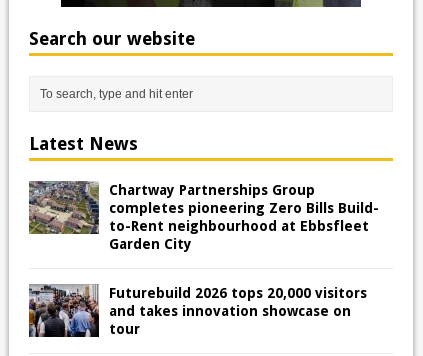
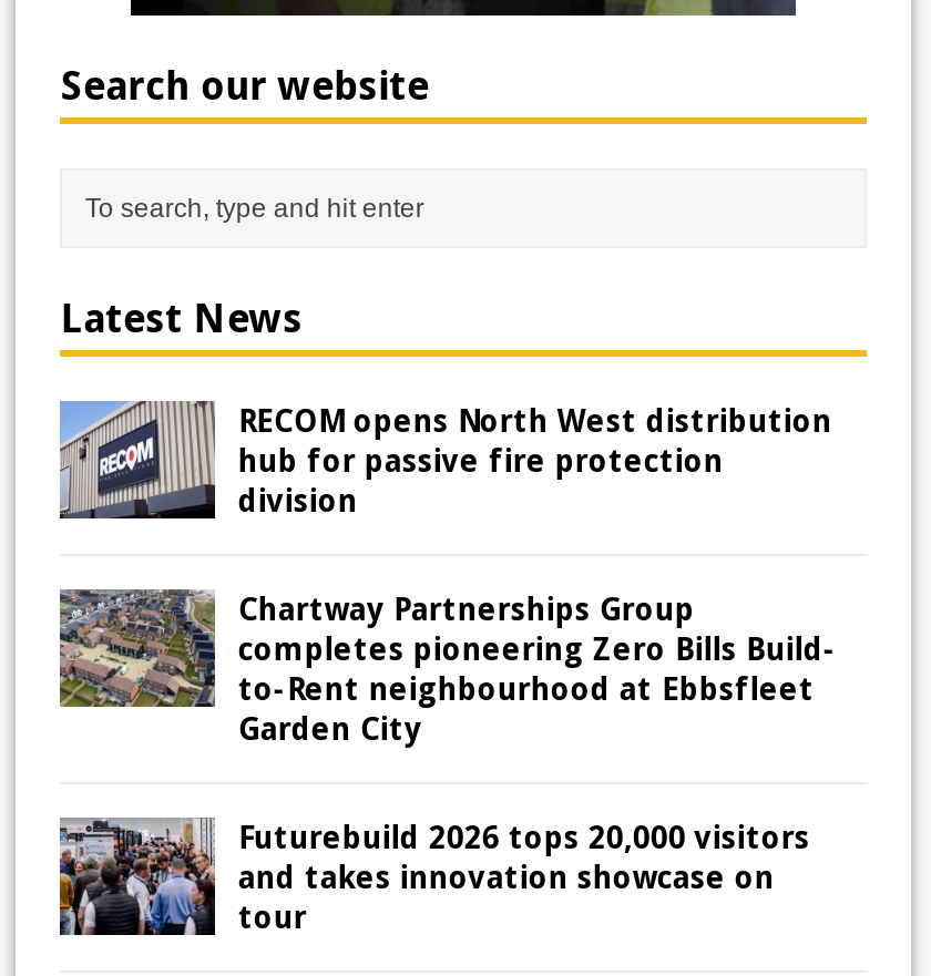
none -> [60,399,832,521] [image] | RECOM opens North West distribution | hub for passive fire protection | division

